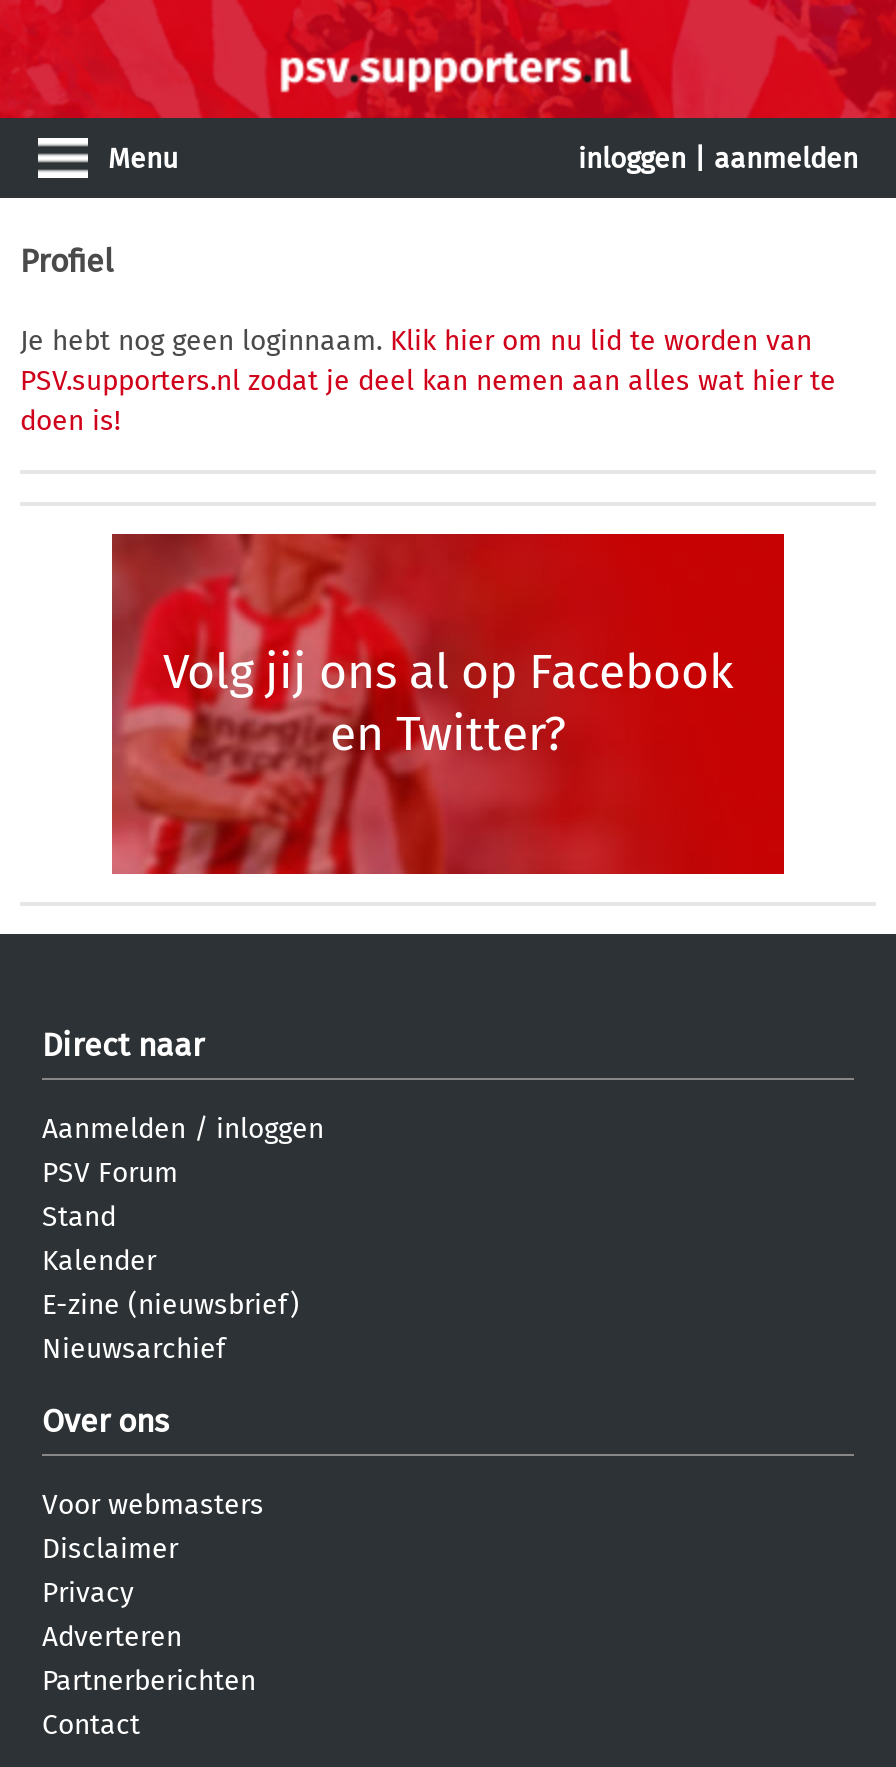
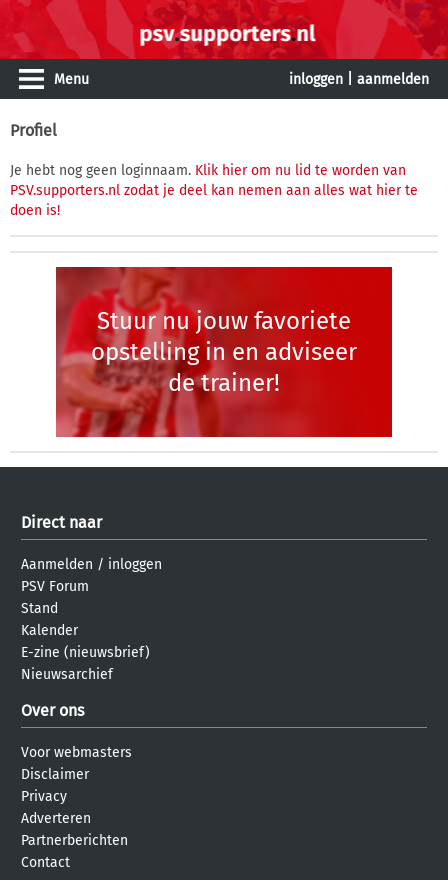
[163,644,733,762] Volg jij ons al op Facebook | en Twitter? -> [91,306,357,396] Stuur nu jouw favoriete | opstelling in en adviseer | de trainer!

